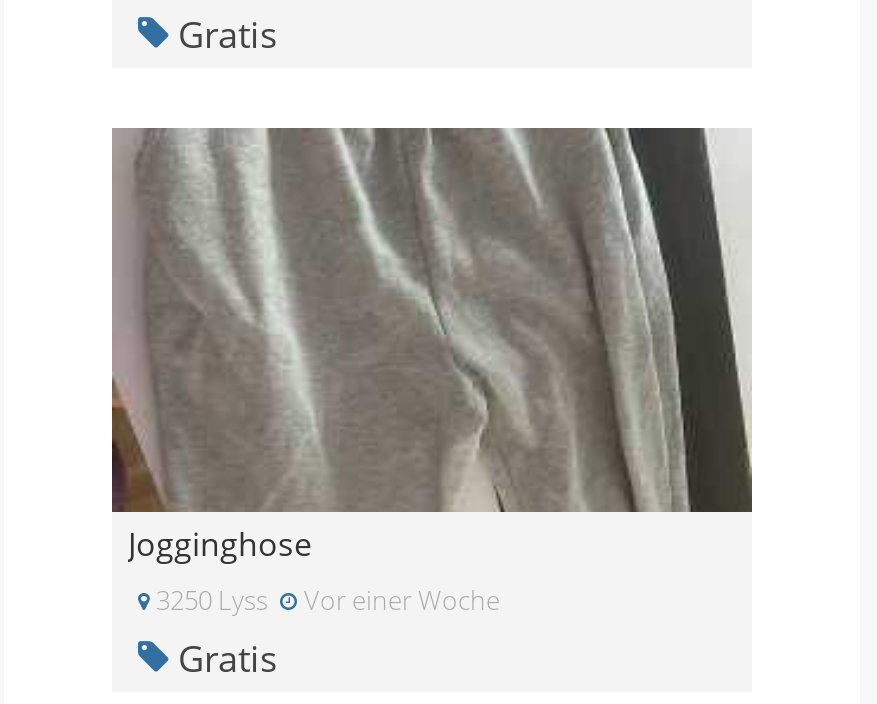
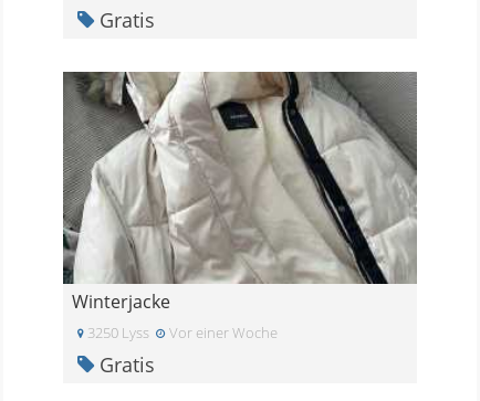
[110,126,752,566] [image] | Jogginghose -> [62,72,418,314] [image] | Winterjacke

